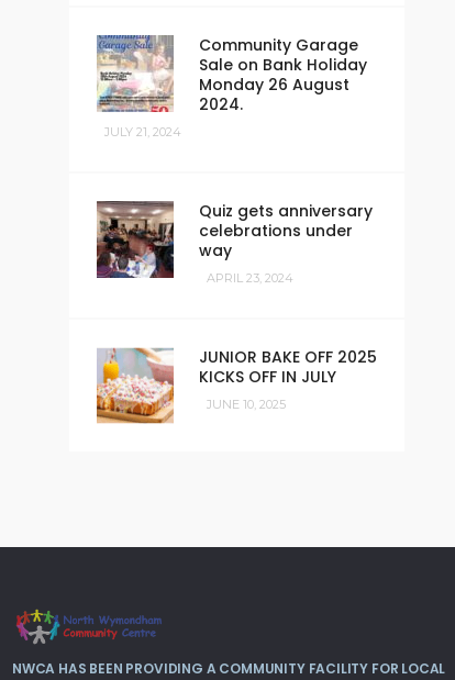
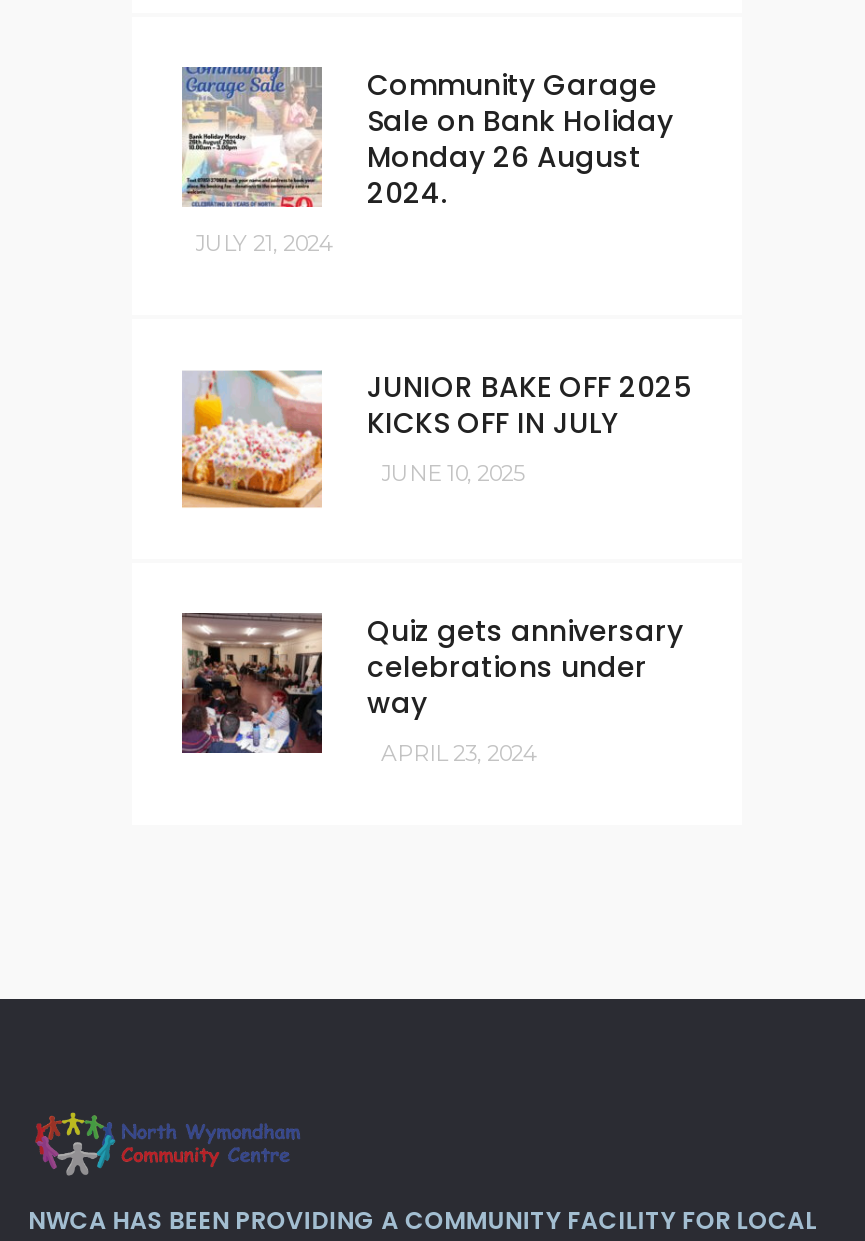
moved [95,199,372,285] -> [178,610,683,766]: [image] | Quiz gets anniversary | celebrations under | way | APRIL 23, 2024
moved [96,346,376,425] -> [180,366,691,509]: [image] | JUNIOR BAKE OFF 2025 | KICKS OFF IN JULY | JUNE 10, 2025

